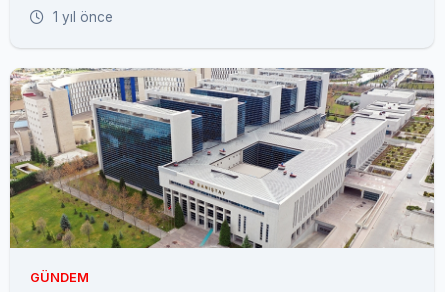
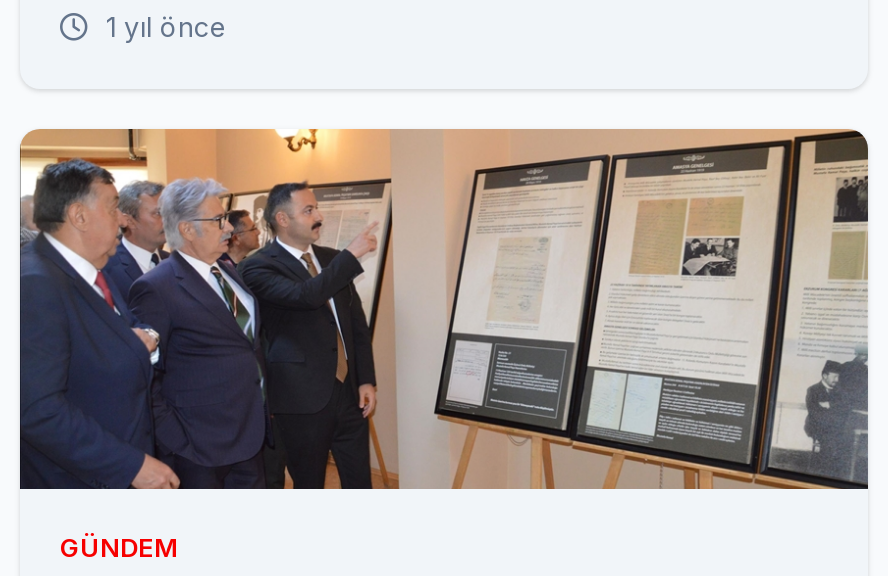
[9,67,435,249] [image] -> [18,127,868,491] [image]

